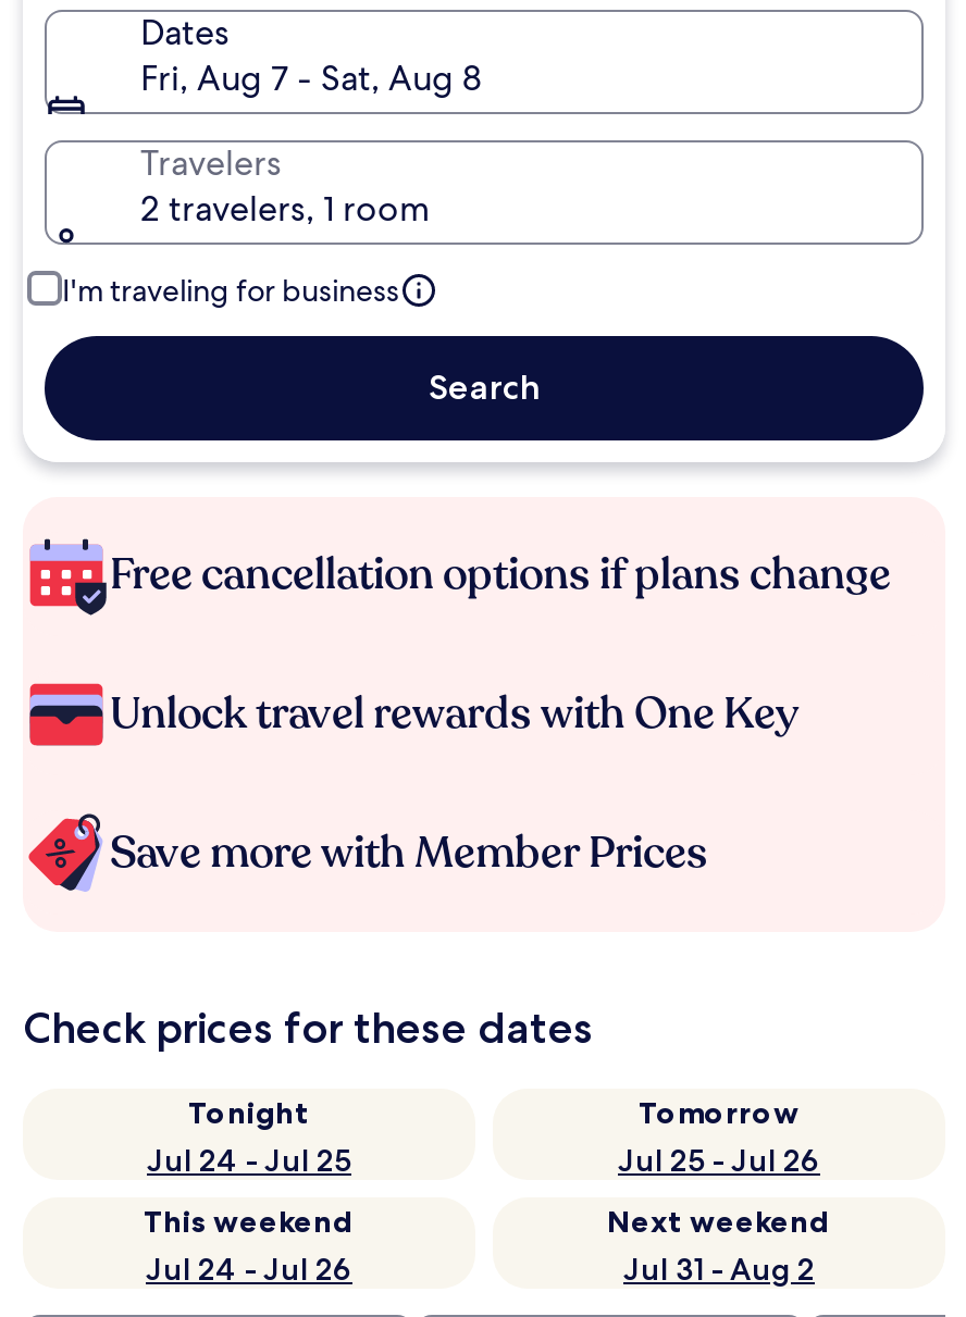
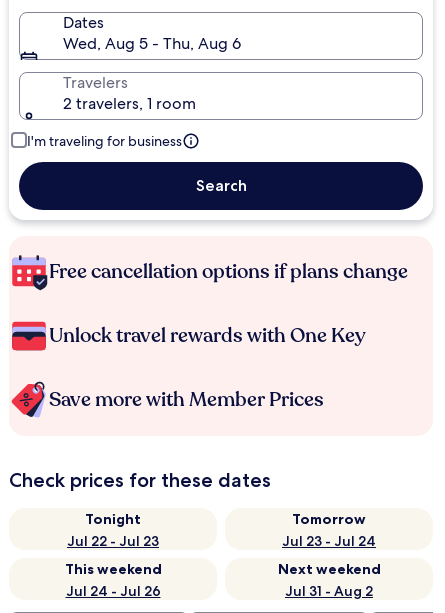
[140,55,482,101] Fri, Aug 7 - Sat, Aug 8 -> [63,33,241,54] Wed, Aug 5 - Thu, Aug 6
[147,1141,351,1180] Jul 24 - Jul 25 -> [67,532,159,550] Jul 22 - Jul 23
[618,1141,820,1180] Jul 25 - Jul 26 -> [282,532,376,550] Jul 23 - Jul 24

